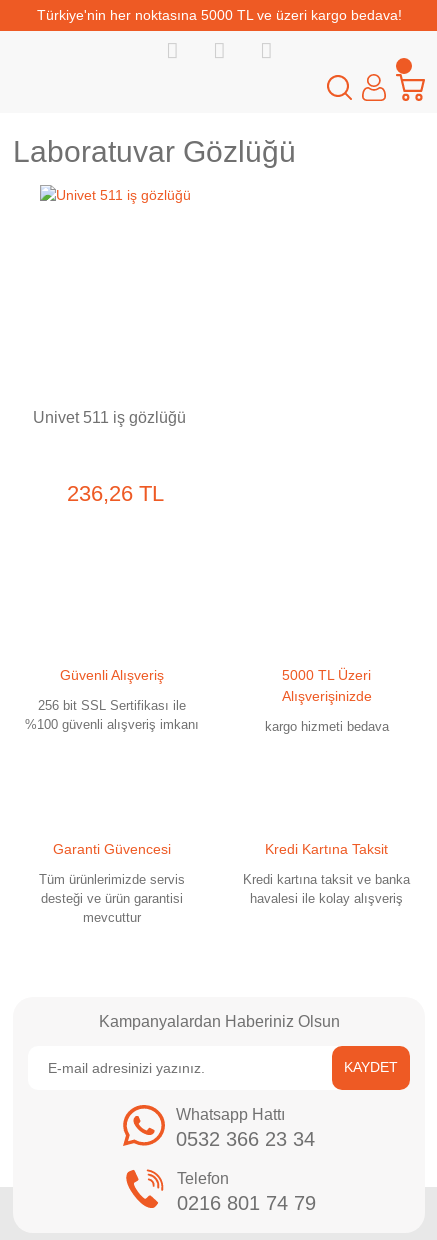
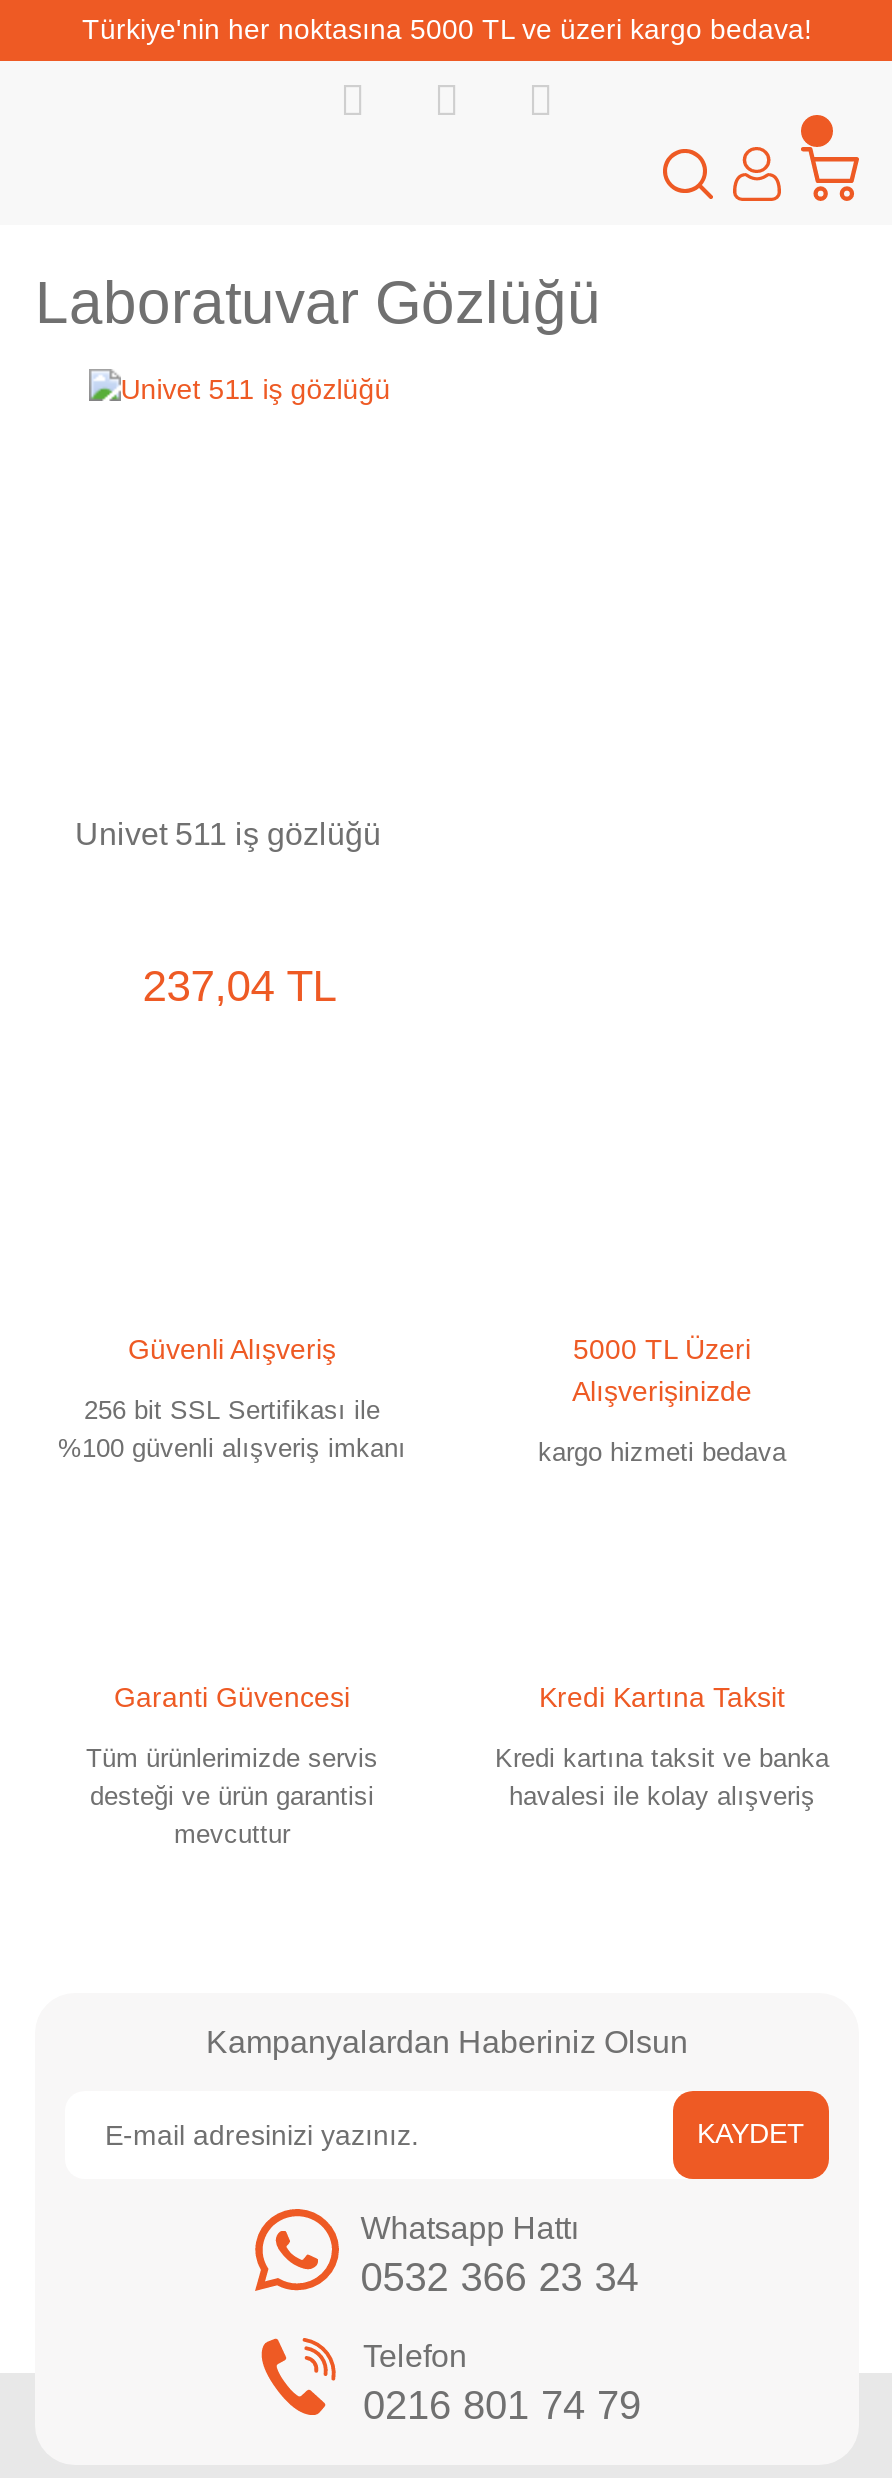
[67,481,164,506] 236,26 TL -> [143,961,337,1011] 237,04 TL

